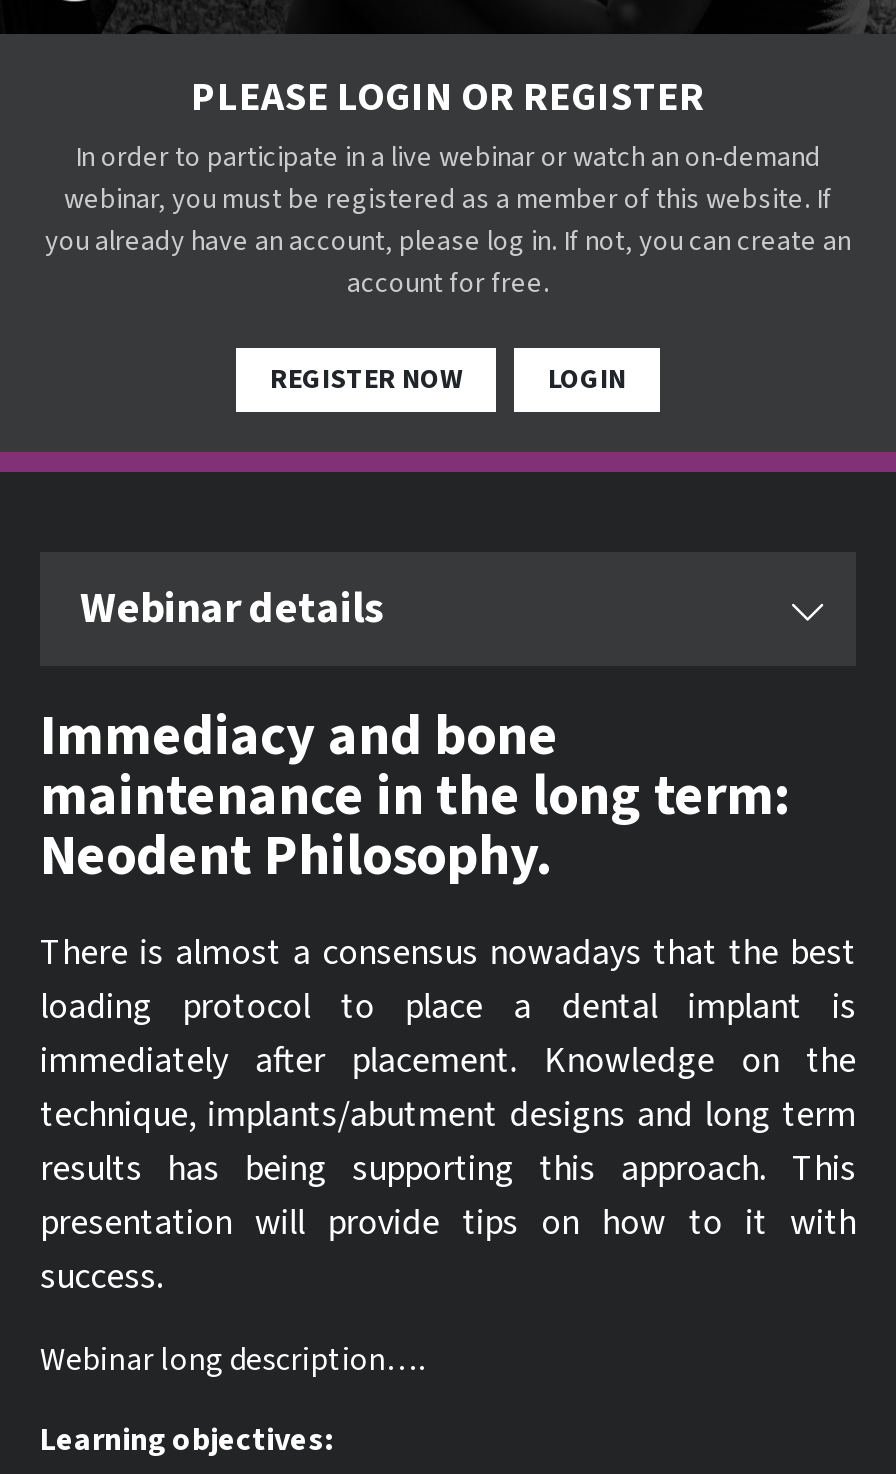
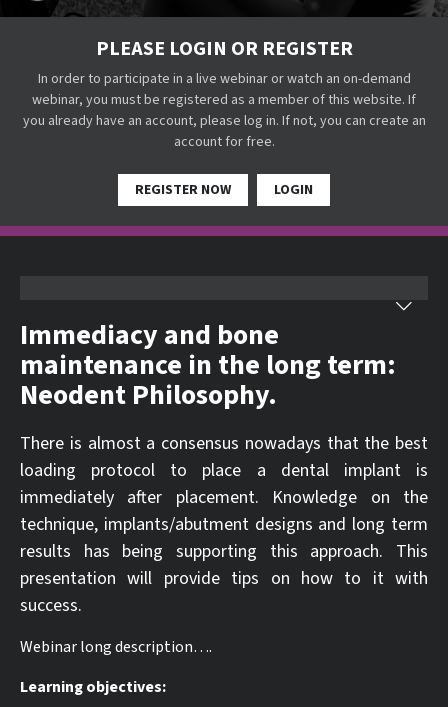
[80,576,384,640] Webinar details -> none

